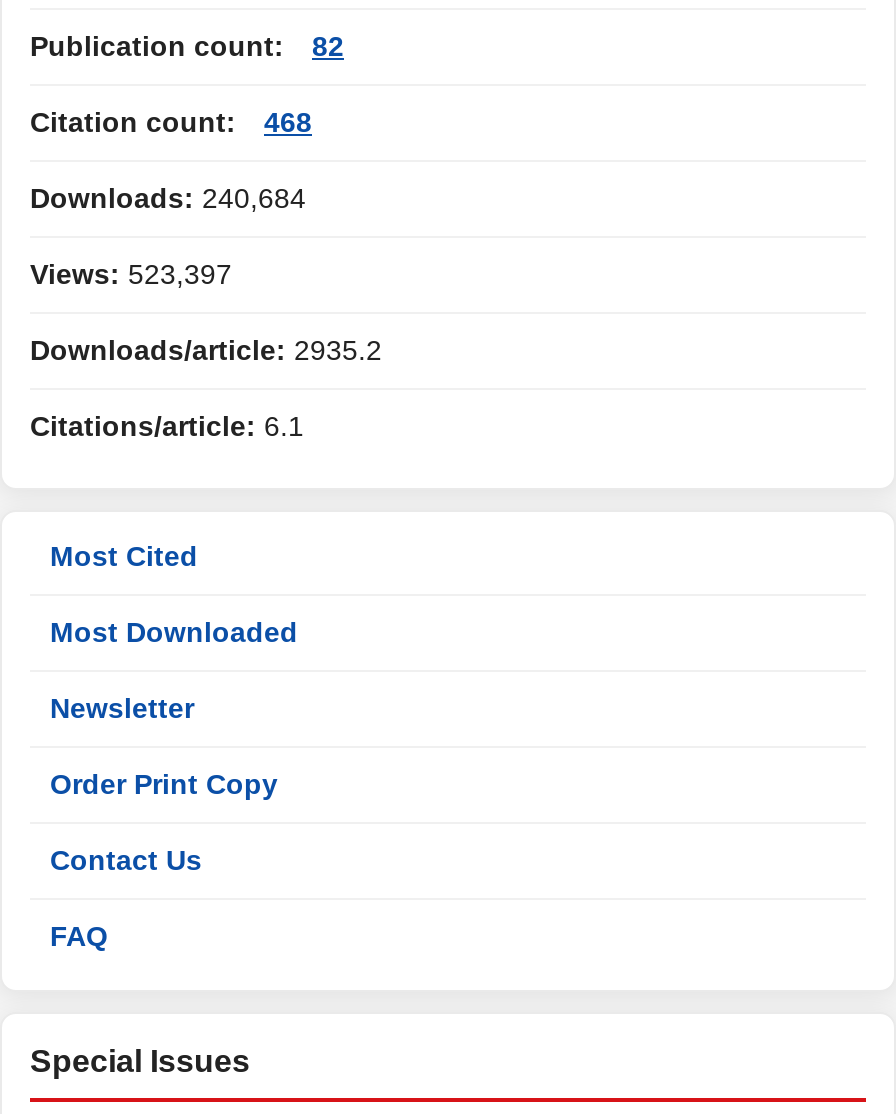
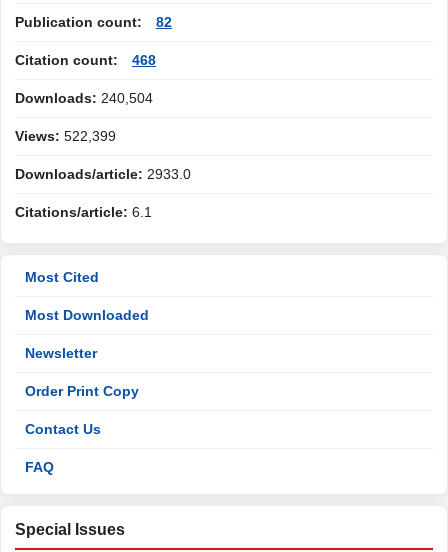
[30,182,306,214] Downloads: 240,684 -> [15,90,153,106] Downloads: 240,504
[30,258,232,290] Views: 523,397 -> [15,128,116,144] Views: 522,399
[30,334,382,366] Downloads/article: 2935.2 -> [15,166,191,182] Downloads/article: 2933.0

